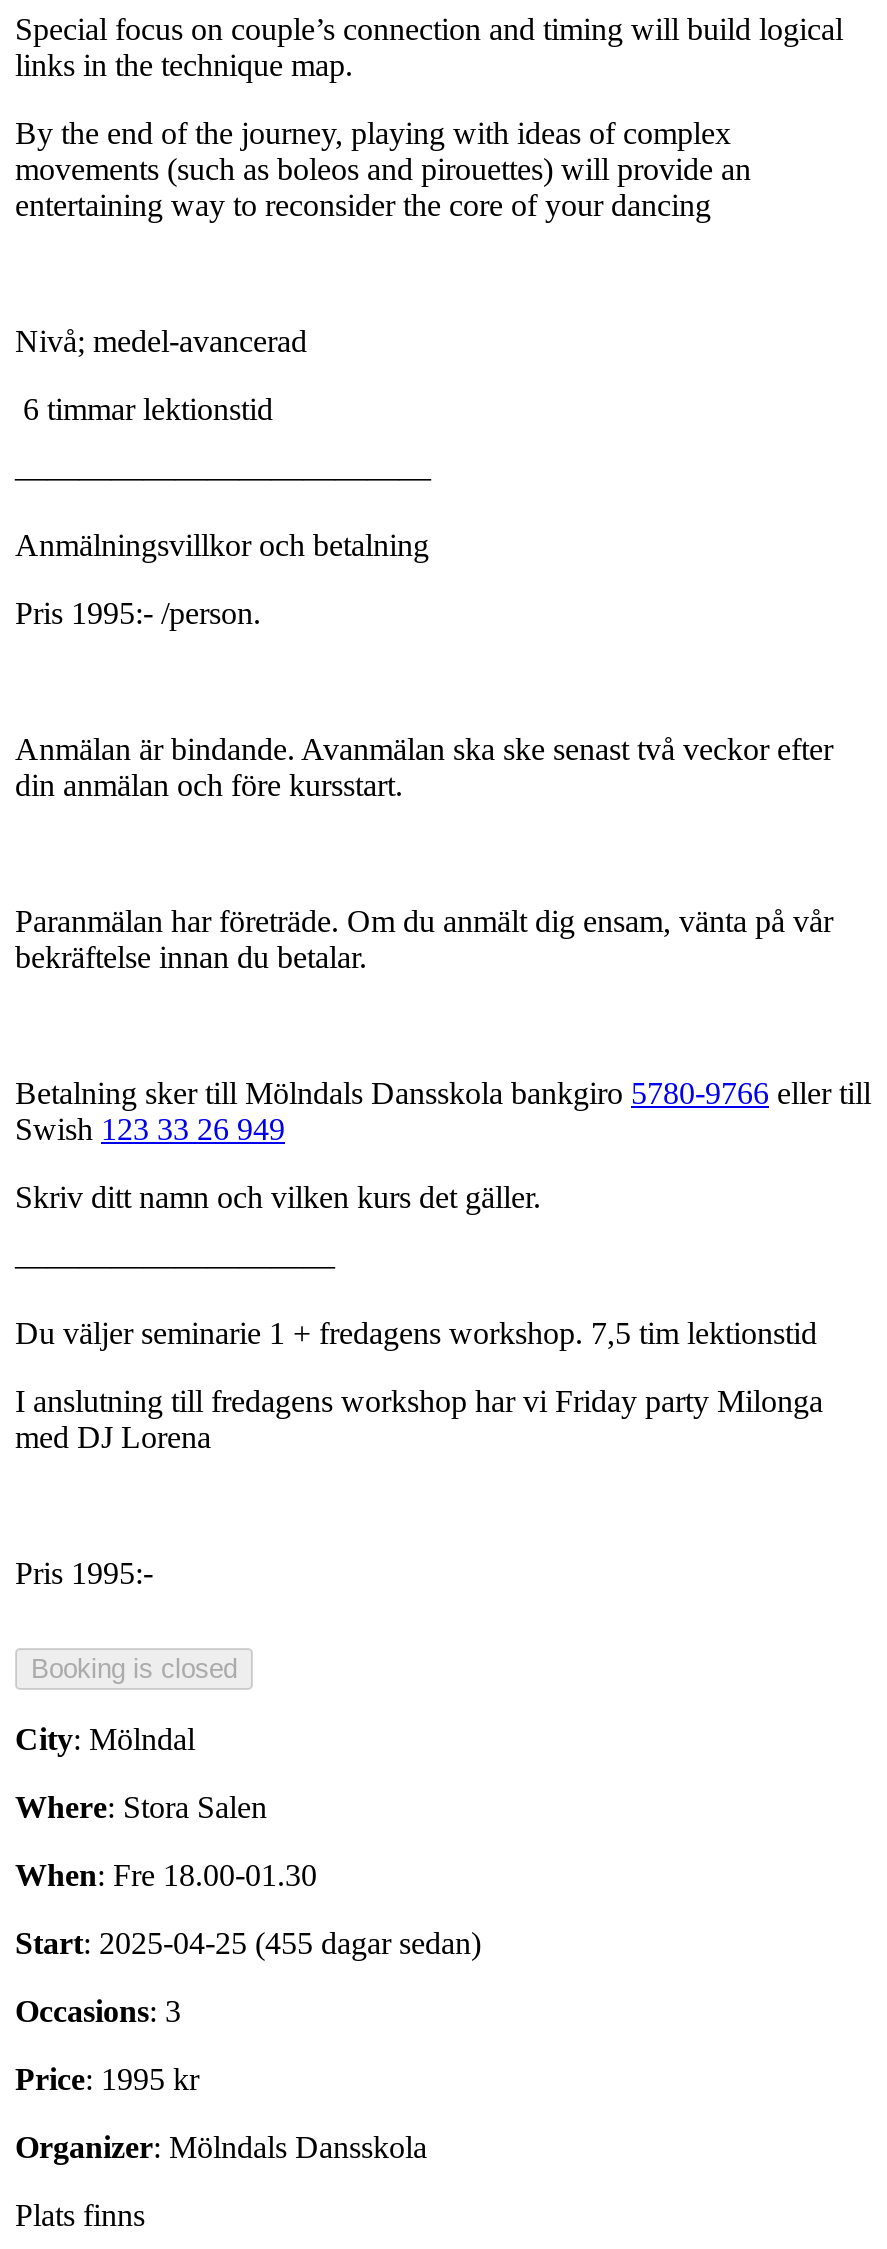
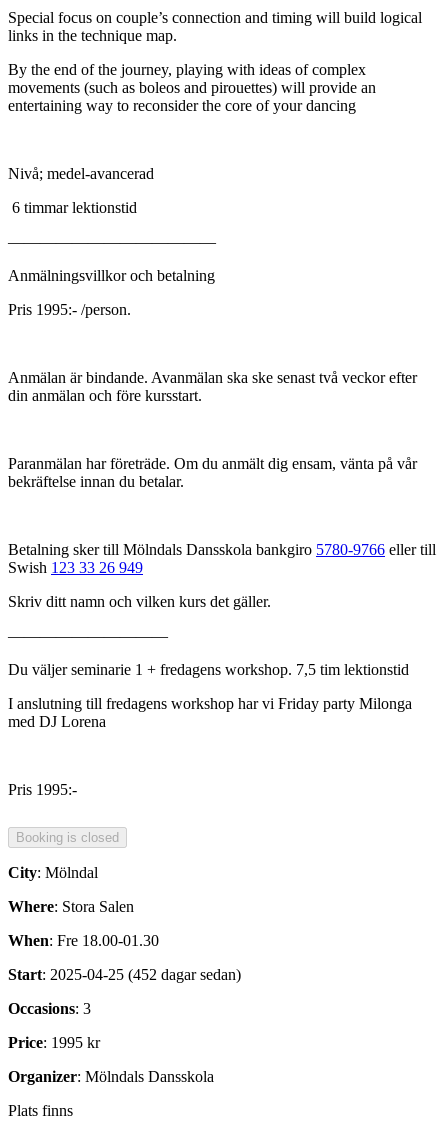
[15,1926,481,1960] Start: 2025-04-25 (455 dagar sedan) -> [8,966,241,983] Start: 2025-04-25 (452 dagar sedan)

